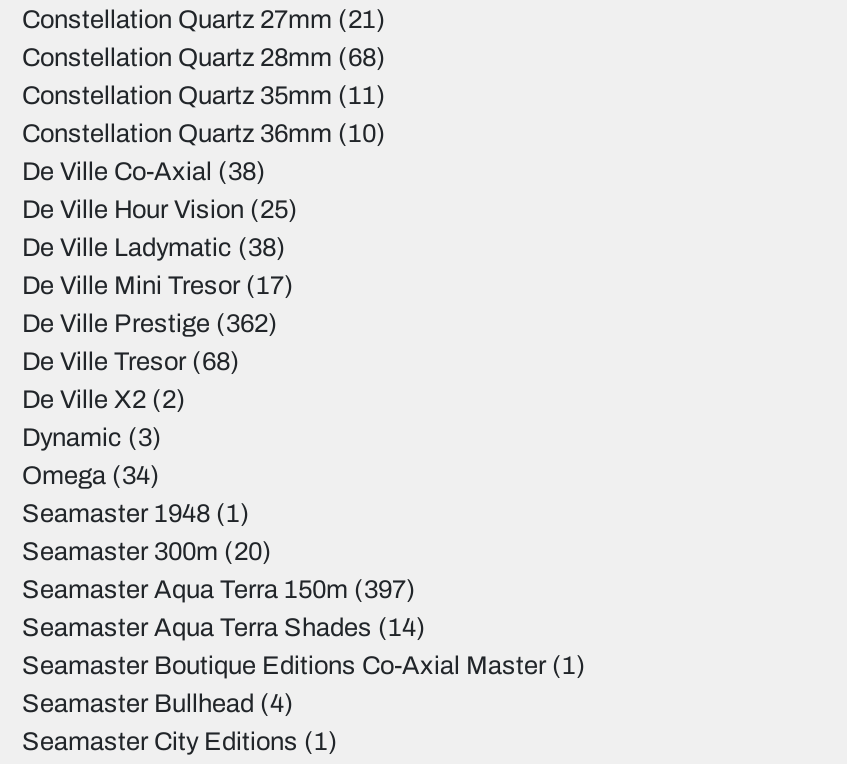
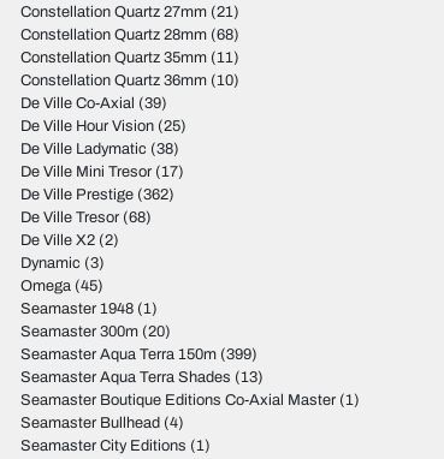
[22,158,266,186] De Ville Co-Axial (38) -> [20,95,167,112] De Ville Co-Axial (39)
[22,462,160,490] Omega (34) -> [20,278,103,294] Omega (45)
[22,576,416,604] Seamaster Aqua Terra 150m (397) -> [20,346,257,363] Seamaster Aqua Terra 150m (399)
[22,614,426,642] Seamaster Aqua Terra Shades (14) -> [20,369,264,386] Seamaster Aqua Terra Shades (13)

